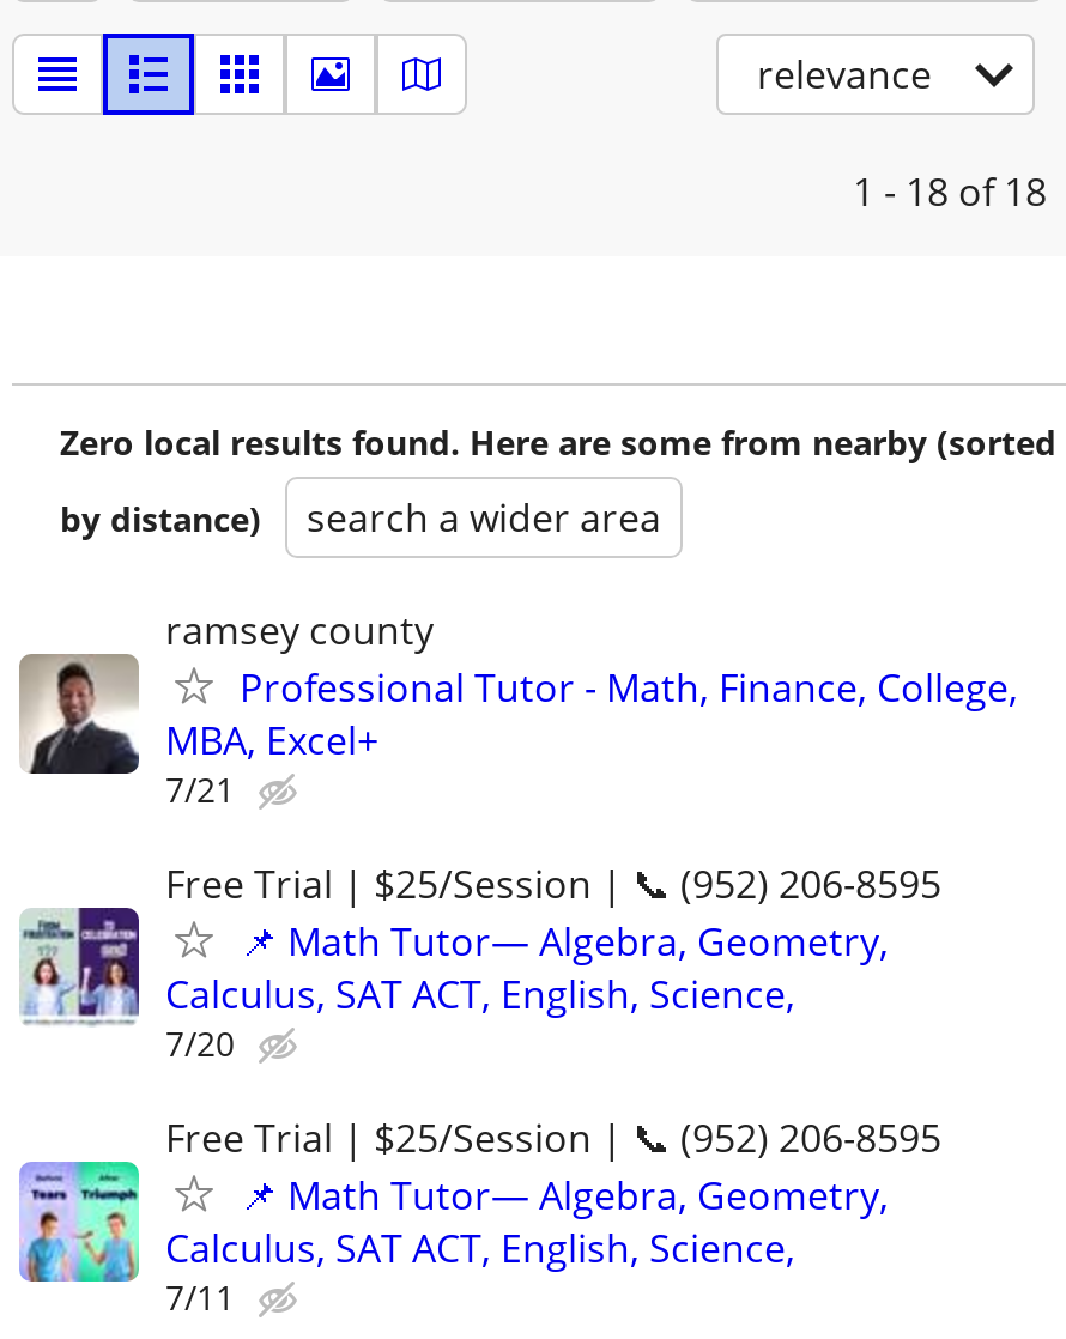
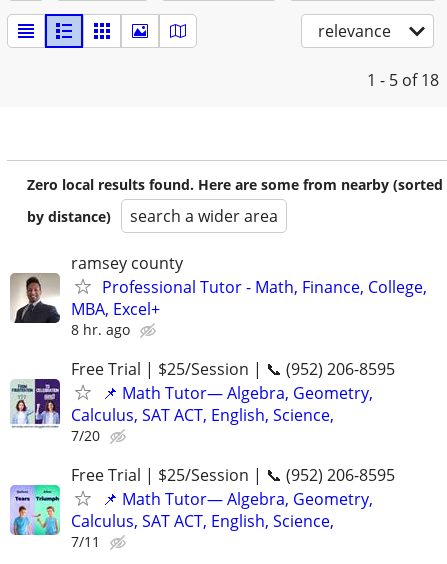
[853,165,1047,218] 1 - 18 of 18 -> [367,69,439,91] 1 - 5 of 18
[165,767,235,812] 7/21 -> [71,320,130,339] 8 hr. ago

